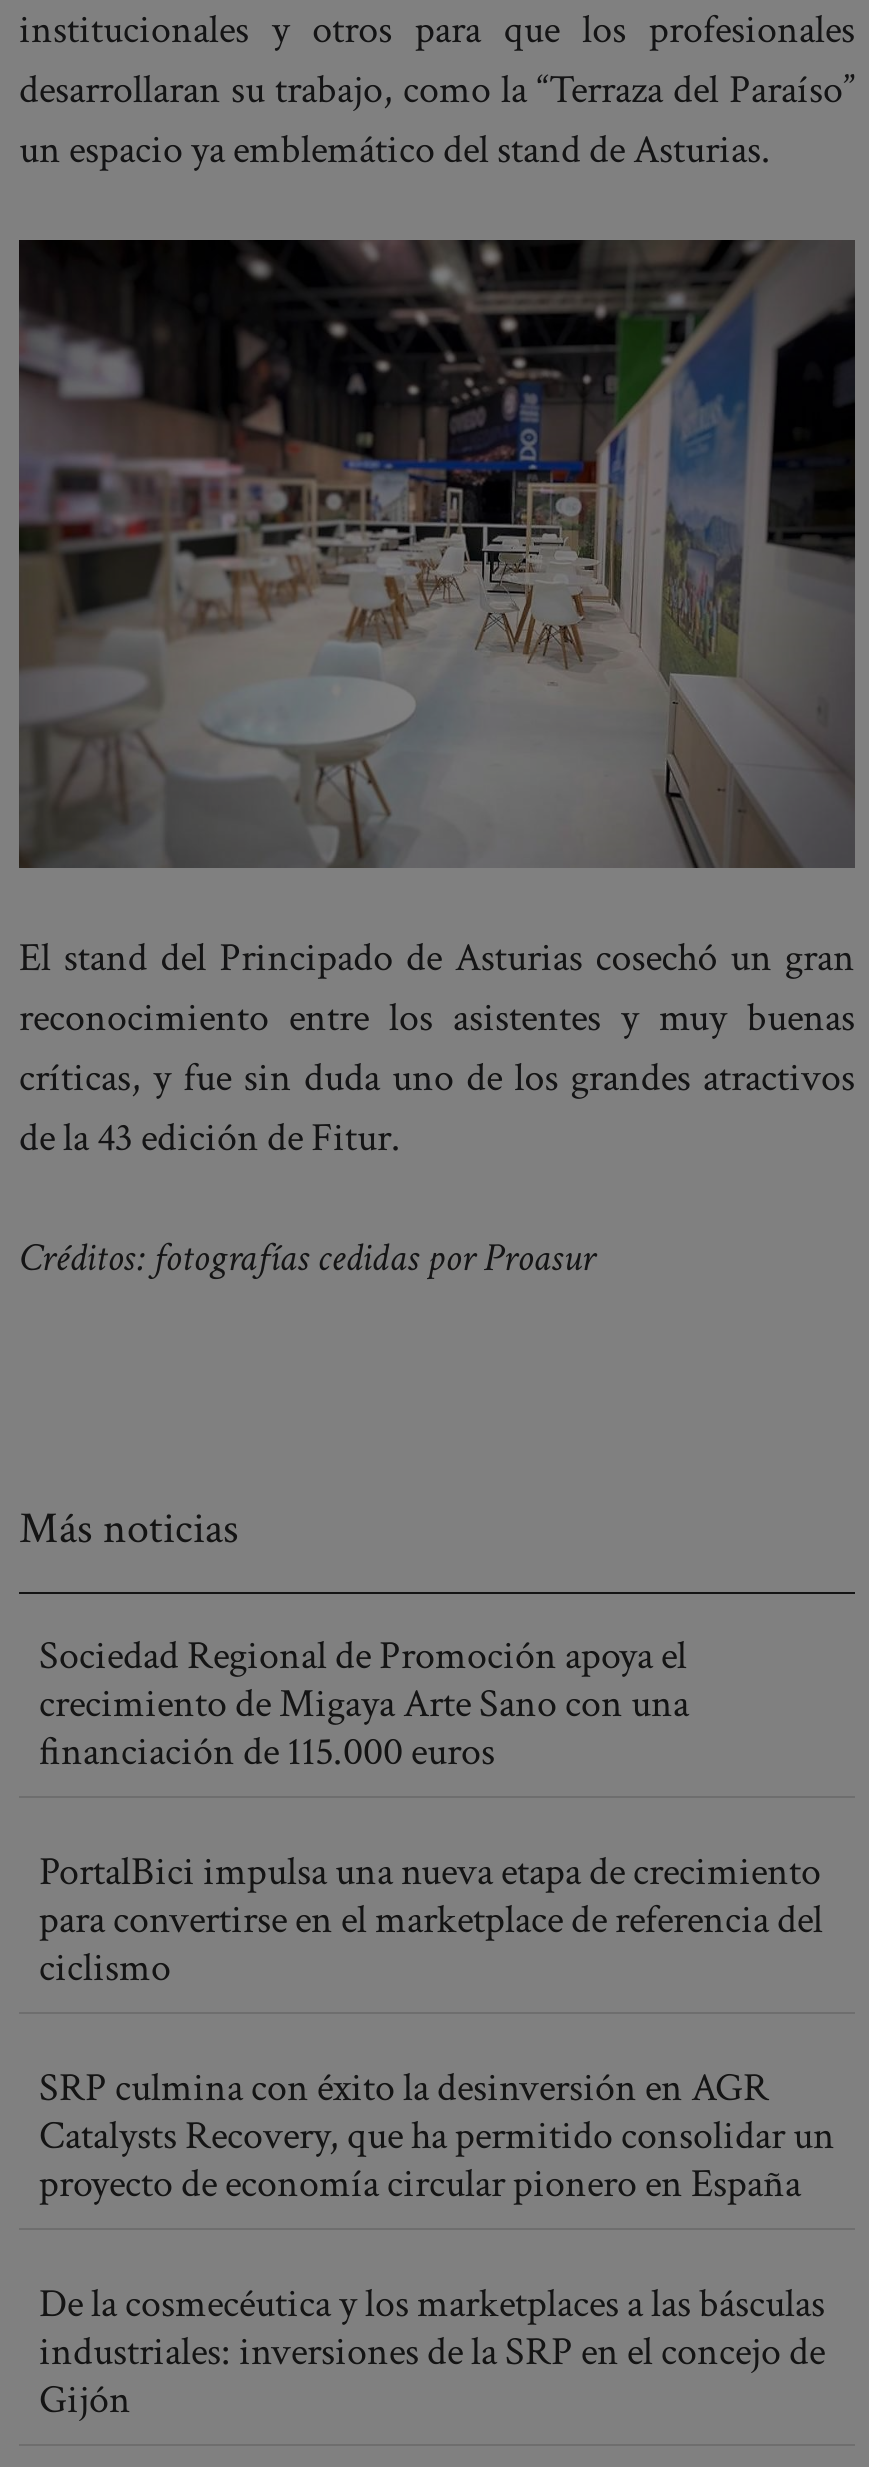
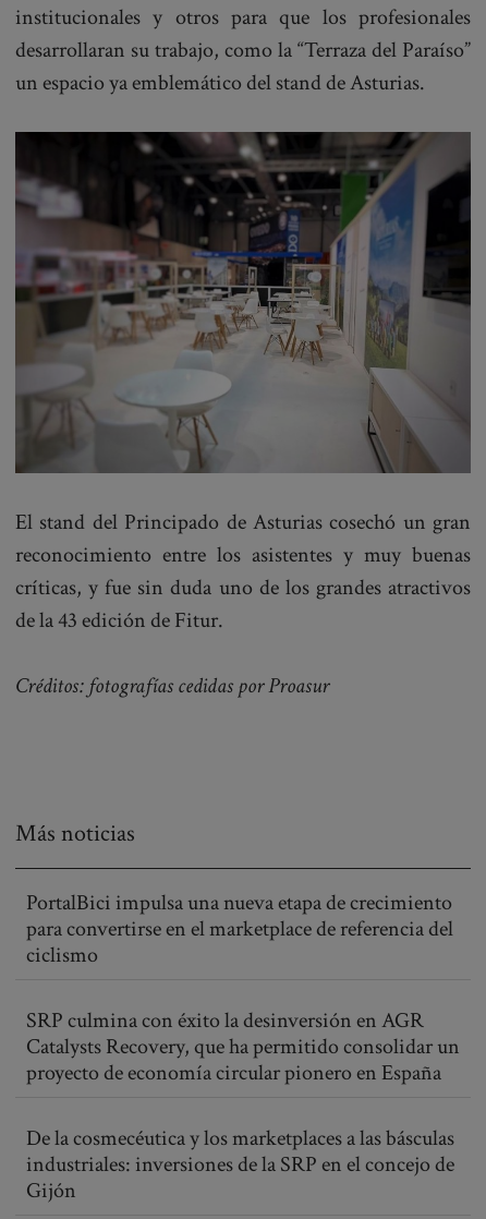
[39,1630,689,1778] Sociedad Regional de Promoción apoya el | crecimiento de Migaya Arte Sano con una | financiación de 115.000 euros -> none

